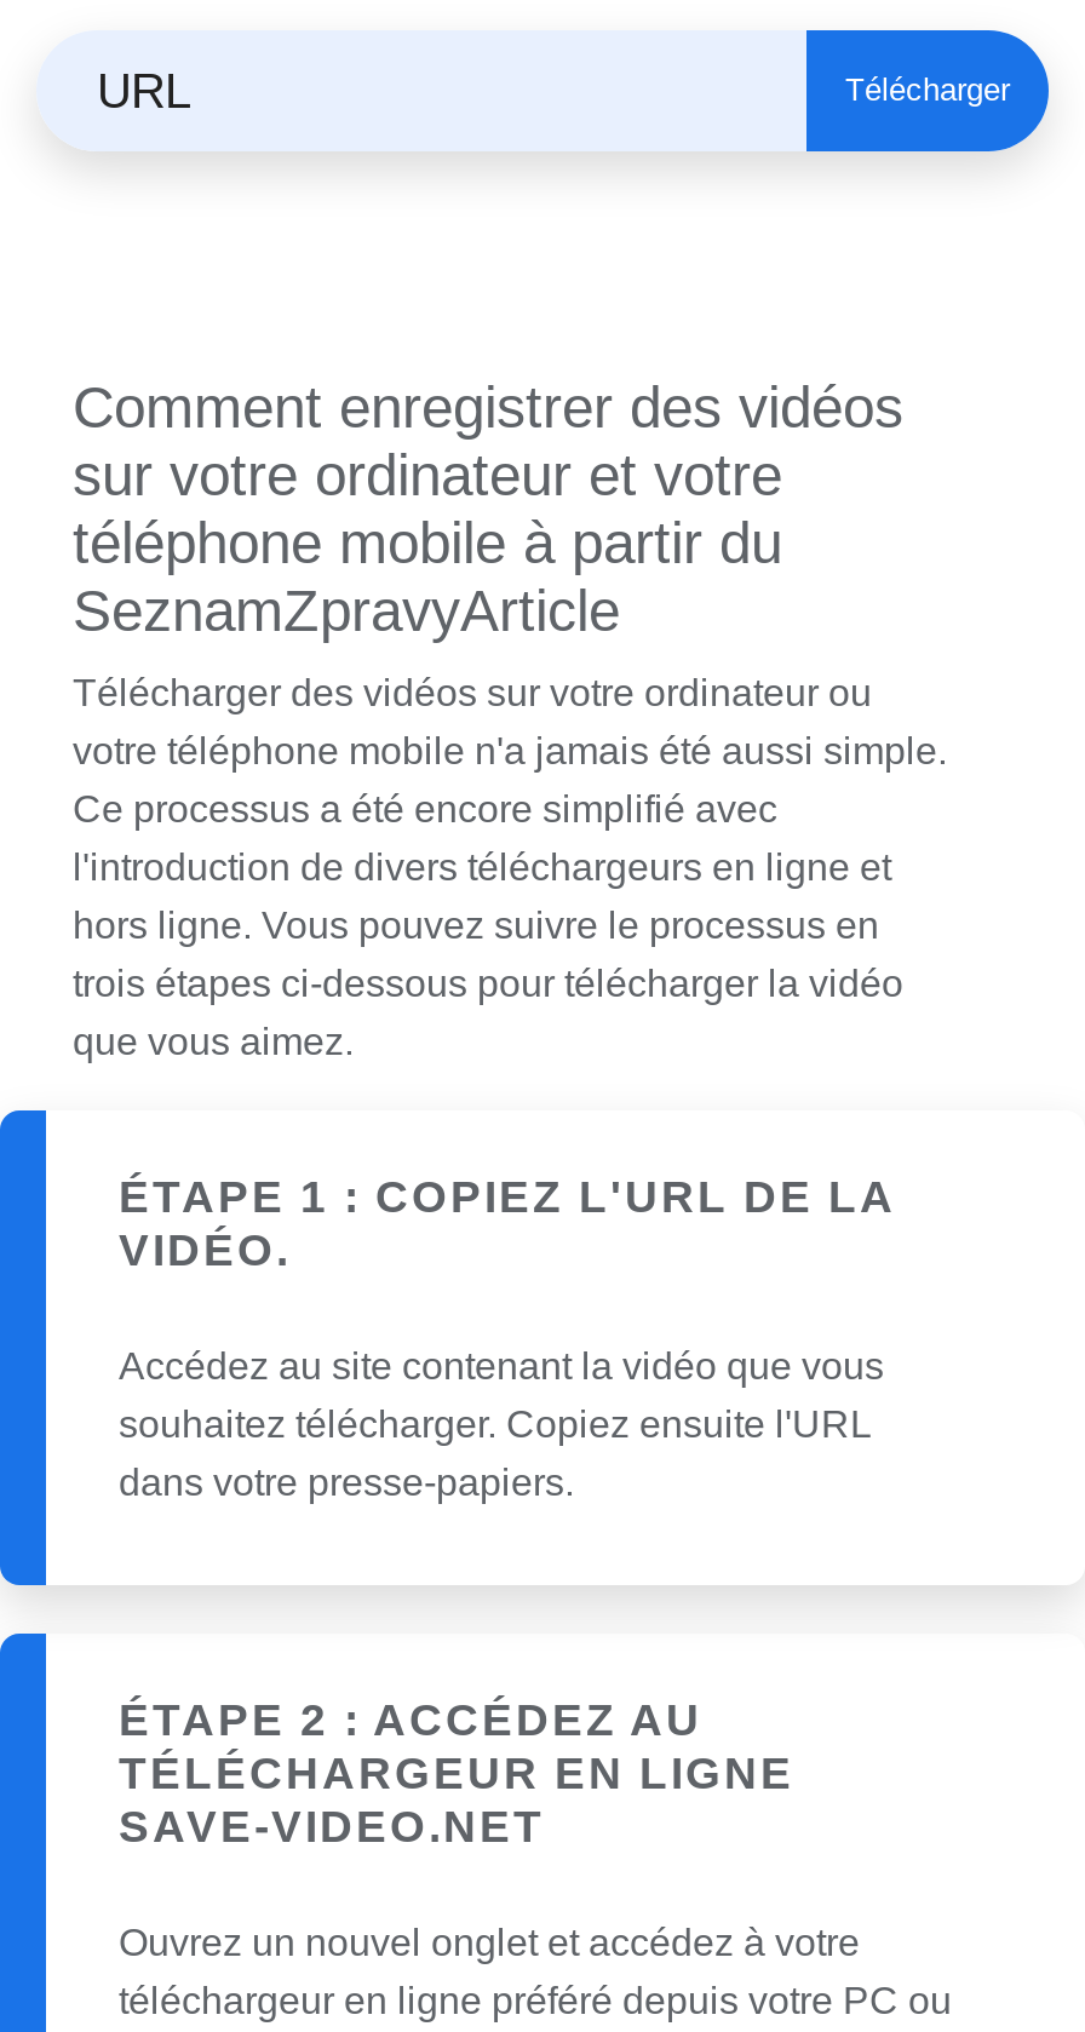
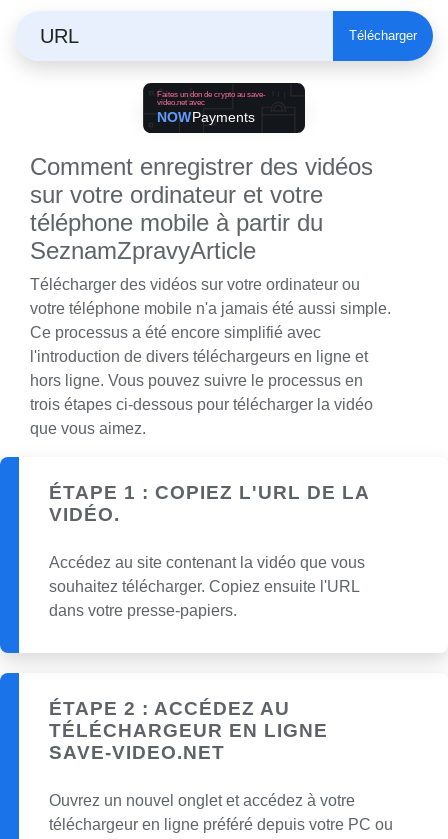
none -> [142,82,306,134] [image]

